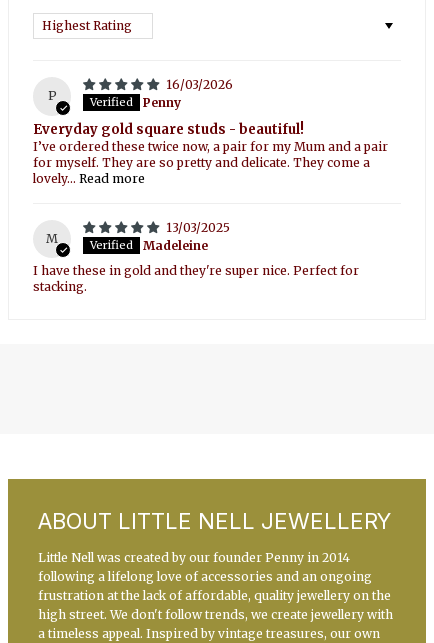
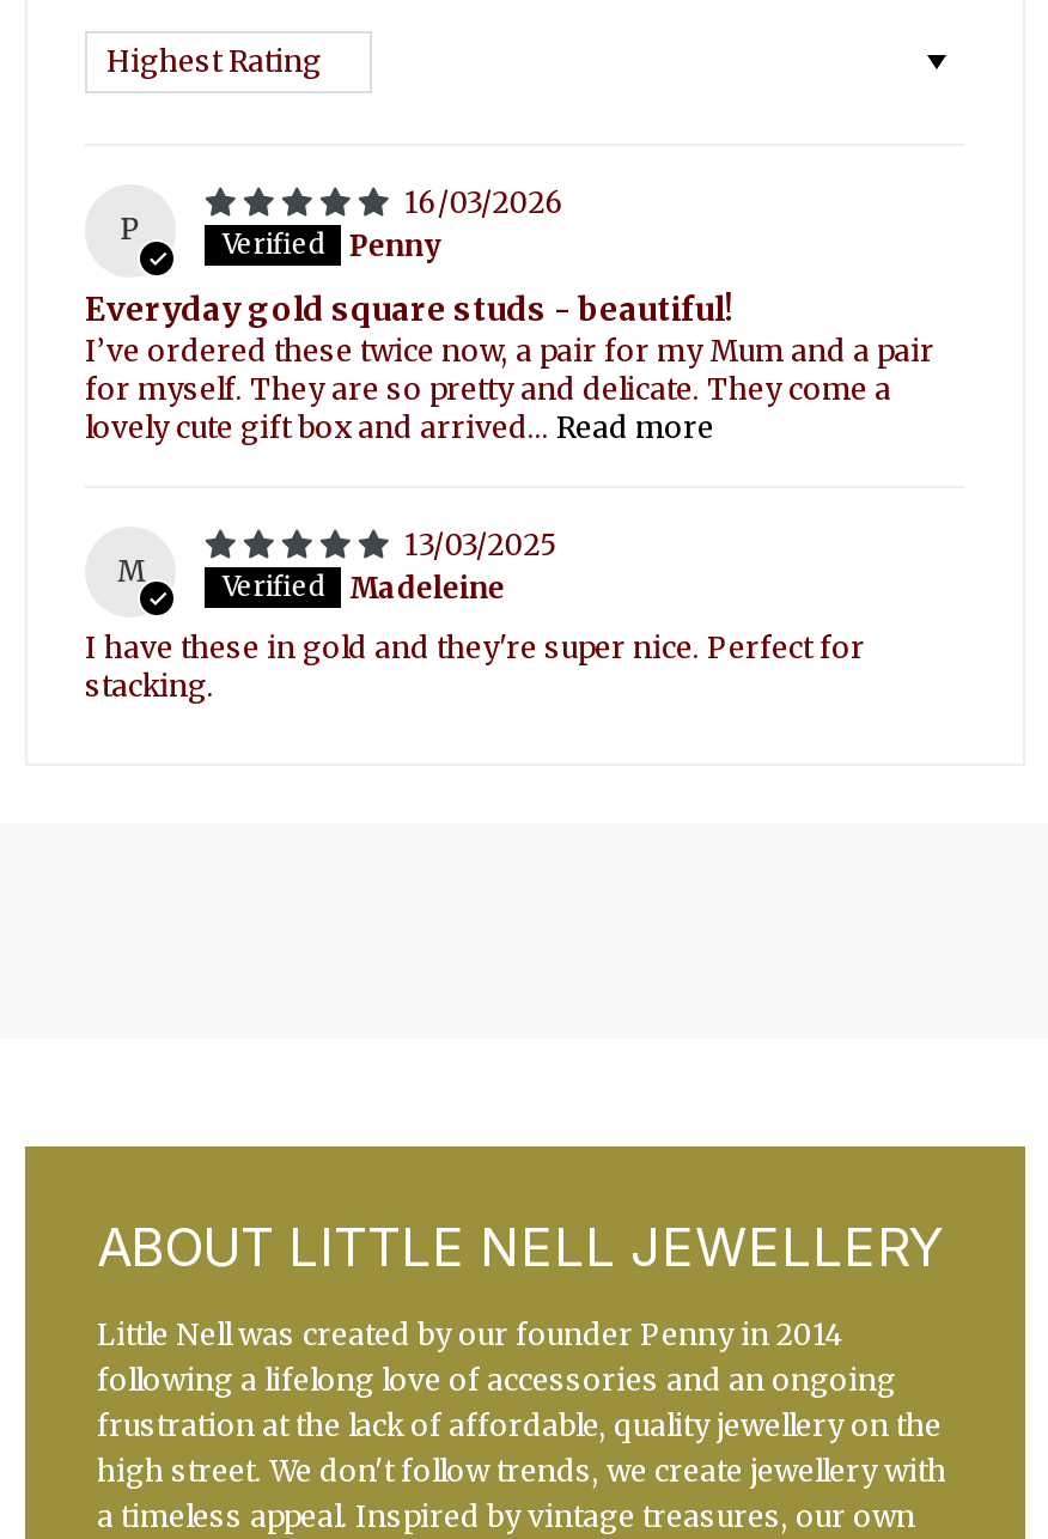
[33,170,145,185] lovely... Read more -> [85,408,714,444] lovely cute gift box and arrived... Read more

